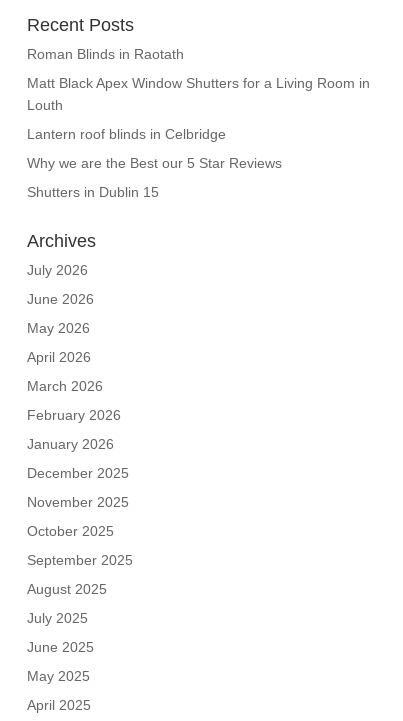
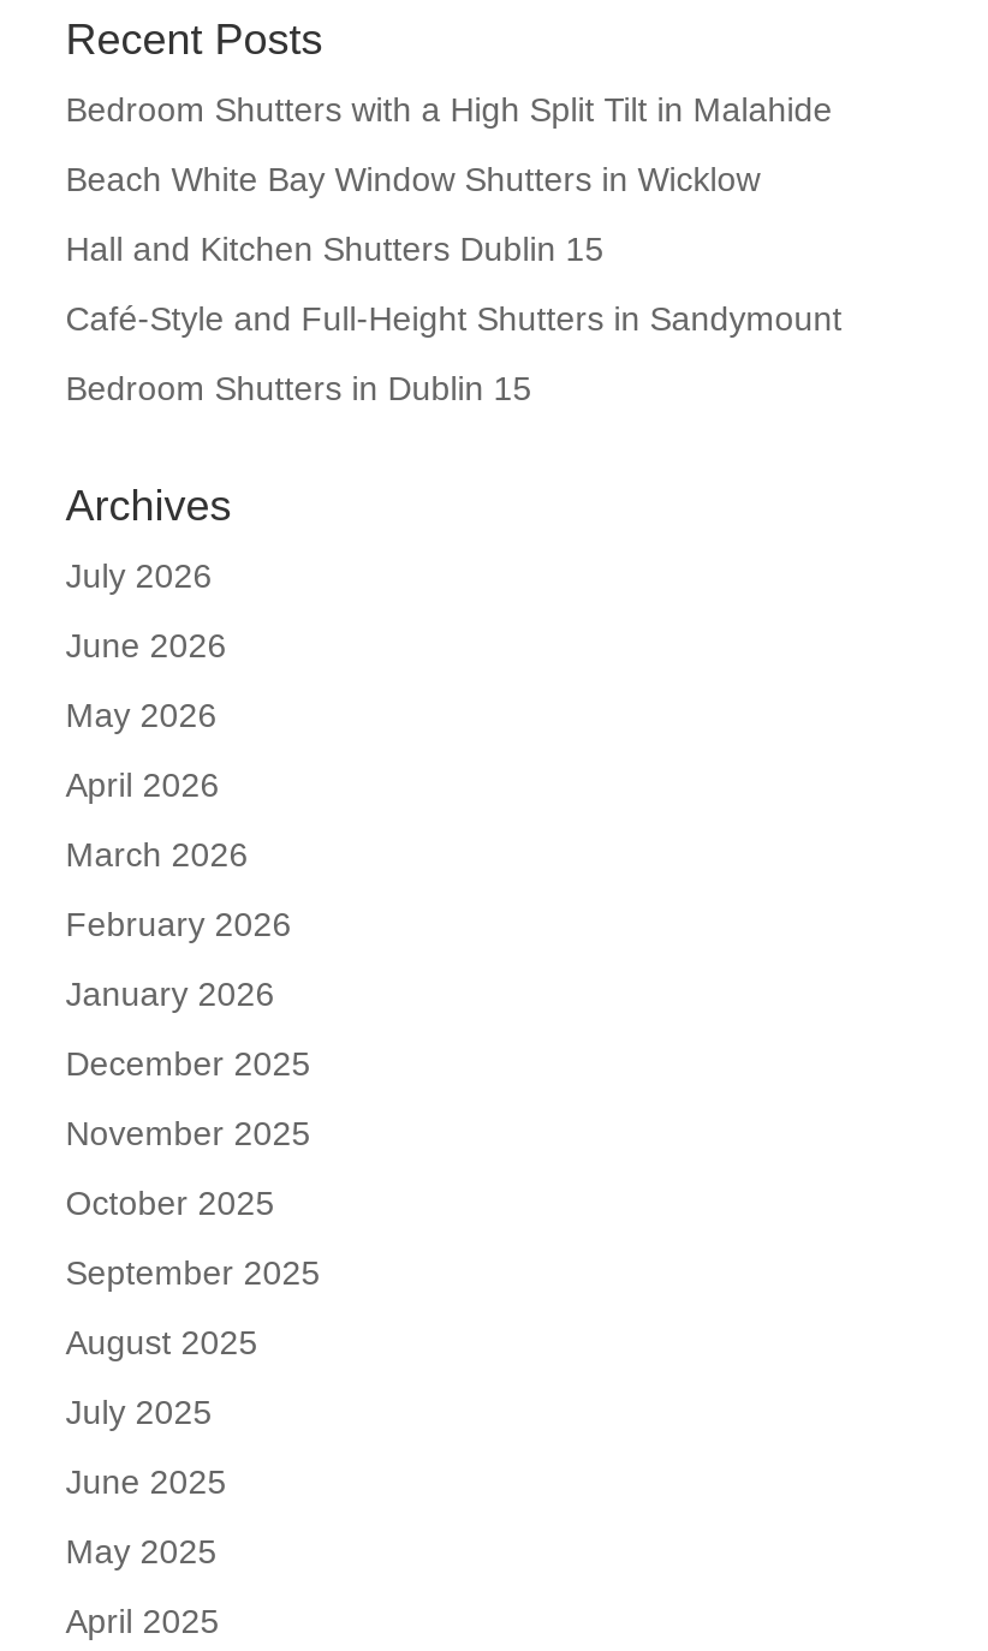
[27,46,184,62] Roman Blinds in Raotath -> [66,89,832,128] Bedroom Shutters with a High Split Tilt in Malahide
[27,75,370,113] Matt Black Apex Window Shutters for a Living Room in | Louth -> [66,159,760,197] Beach White Bay Window Shutters in Wicklow
[27,126,226,142] Lantern roof blinds in Celbridge -> [66,229,604,267] Hall and Kitchen Shutters Dublin 15
[27,155,282,171] Why we are the Best our 5 Star Reviews -> [66,298,842,337] Café-Style and Full-Height Shutters in Sandymount
[27,184,159,200] Shutters in Dublin 15 -> [66,368,532,406] Bedroom Shutters in Dublin 15

